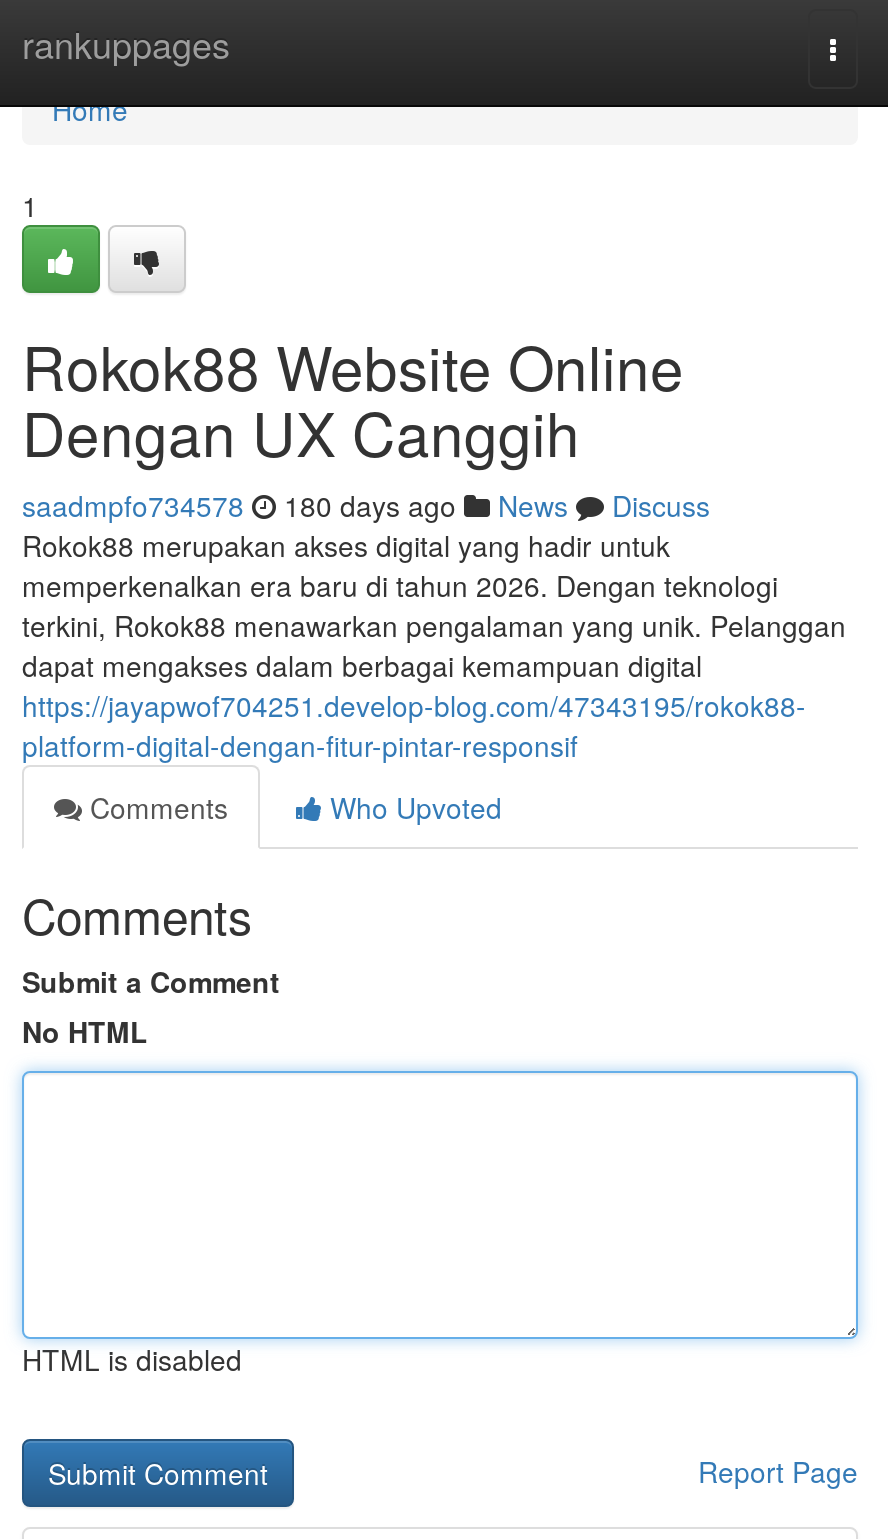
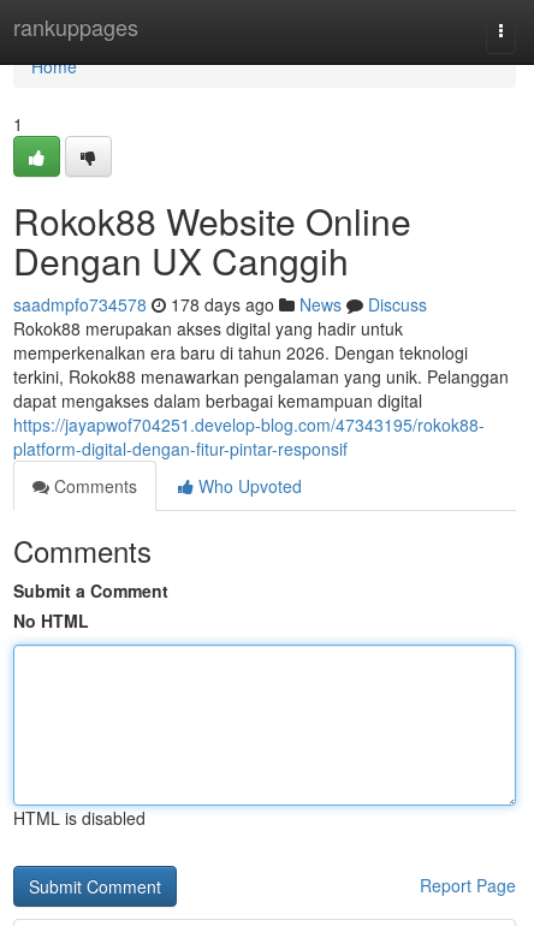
[22,485,710,525] saadmpfo734578 180 days ago News Discuss -> [13,292,427,316] saadmpfo734578 178 days ago News Discuss

